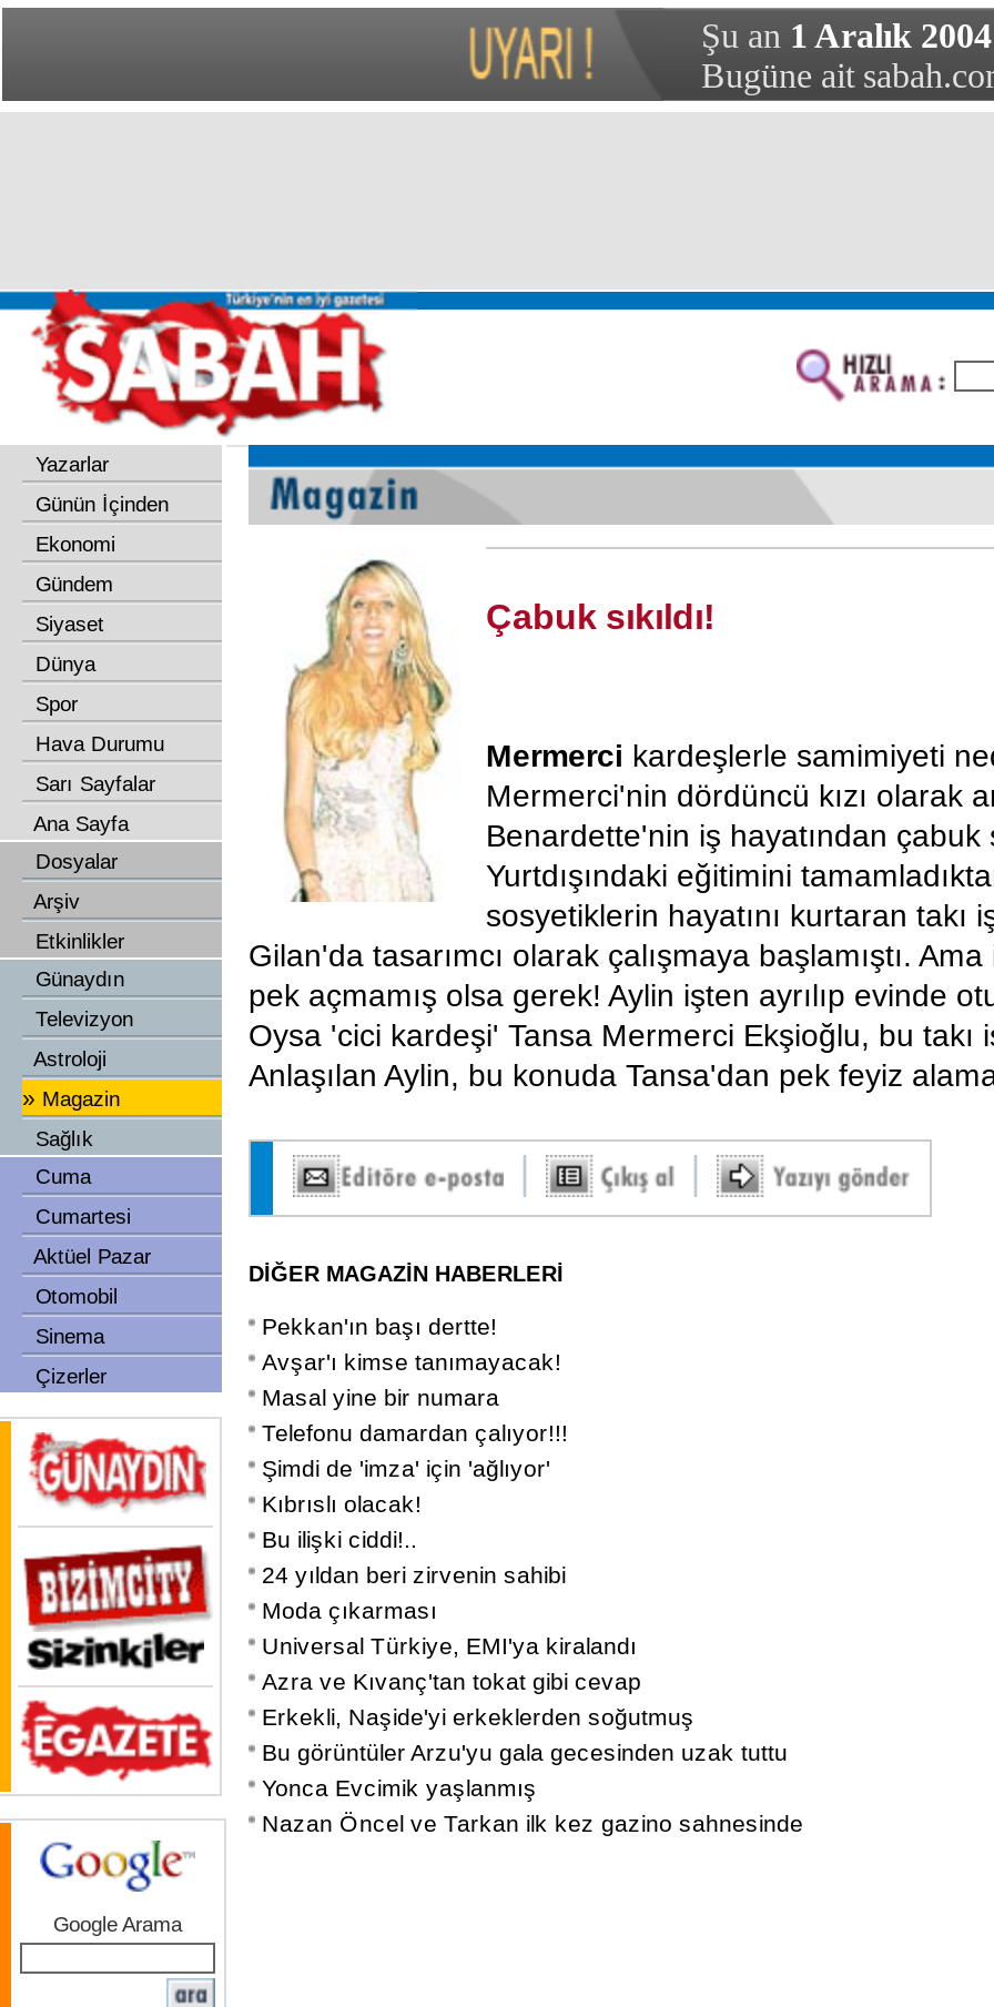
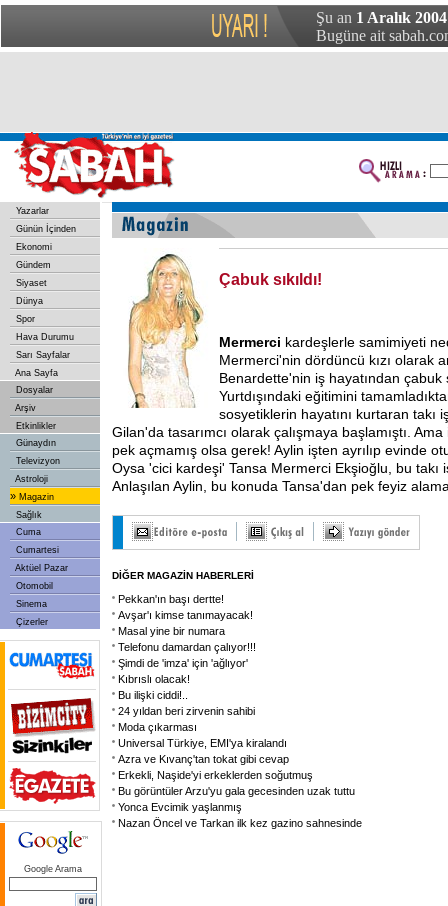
[22,1430,206,1512] [image] -> [9,647,94,681] [image]

